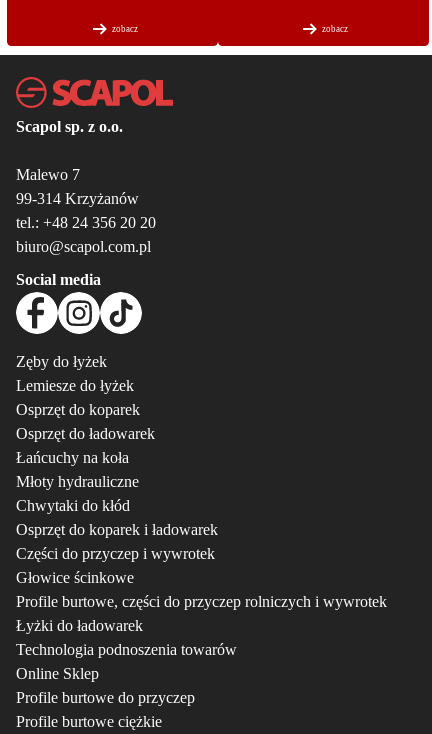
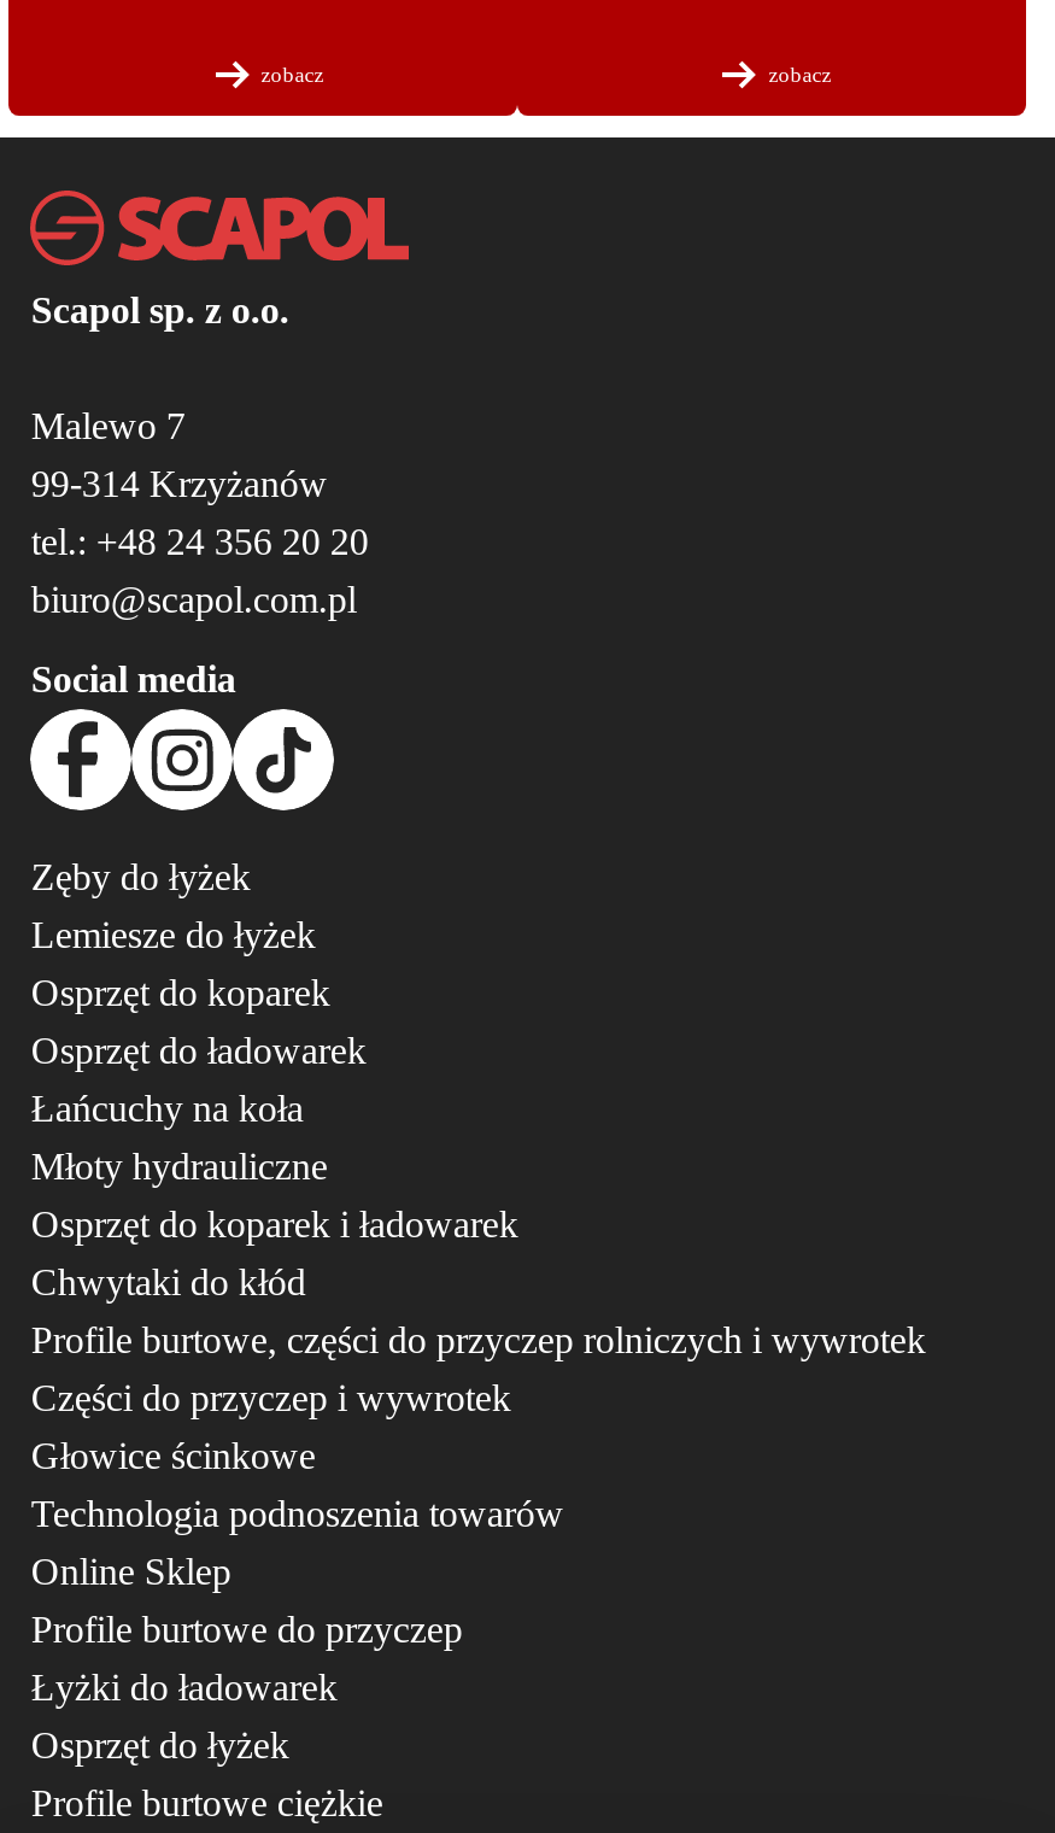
moved [16,521,218,538] -> [31,1203,518,1244]: Osprzęt do koparek i ładowarek
moved [16,593,387,610] -> [31,1318,926,1359]: Profile burtowe, części do przyczep rolniczych i wywrotek
moved [16,617,143,634] -> [31,1666,337,1707]: Łyżki do ładowarek
moved [16,641,237,706] -> [31,1492,564,1649]: Technologia podnoszenia towarów | Online Sklep | Profile burtowe do przyczep
none -> [31,1724,289,1765] Osprzęt do łyżek

